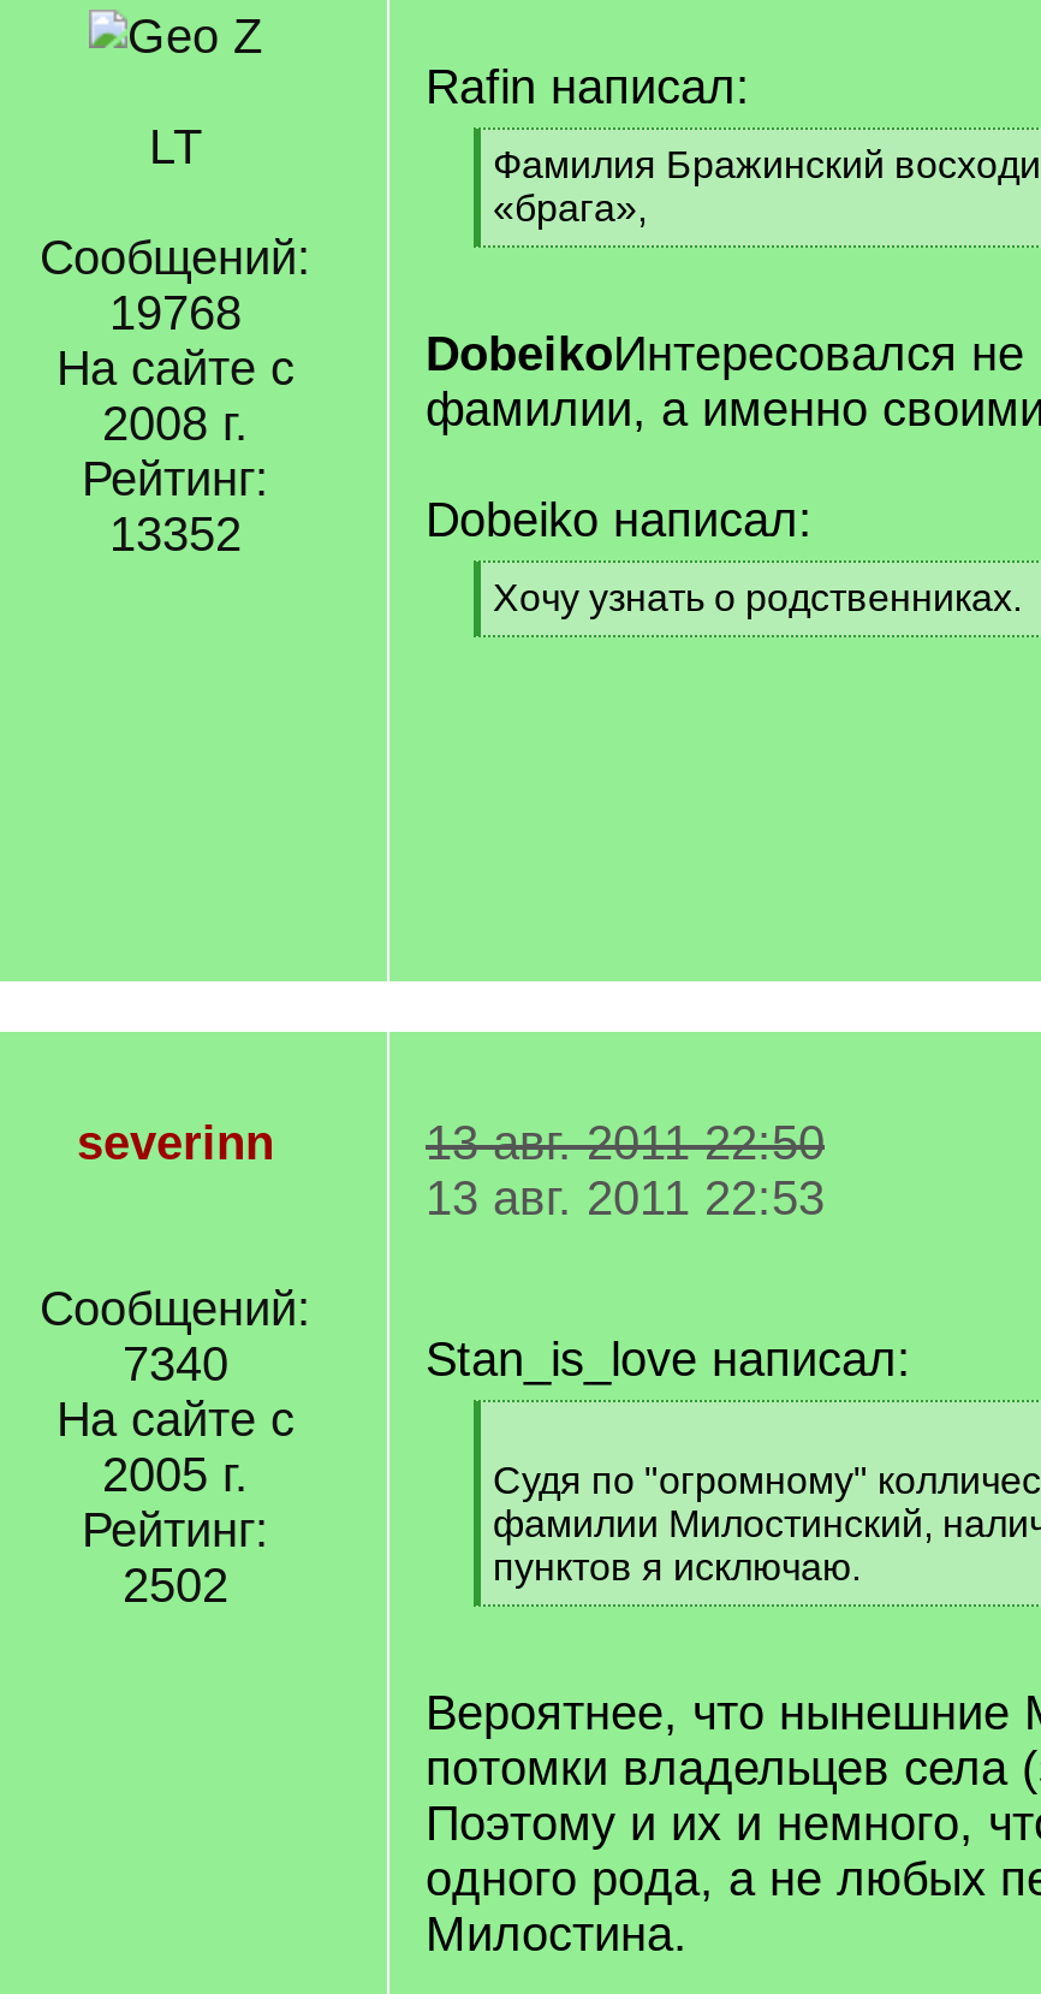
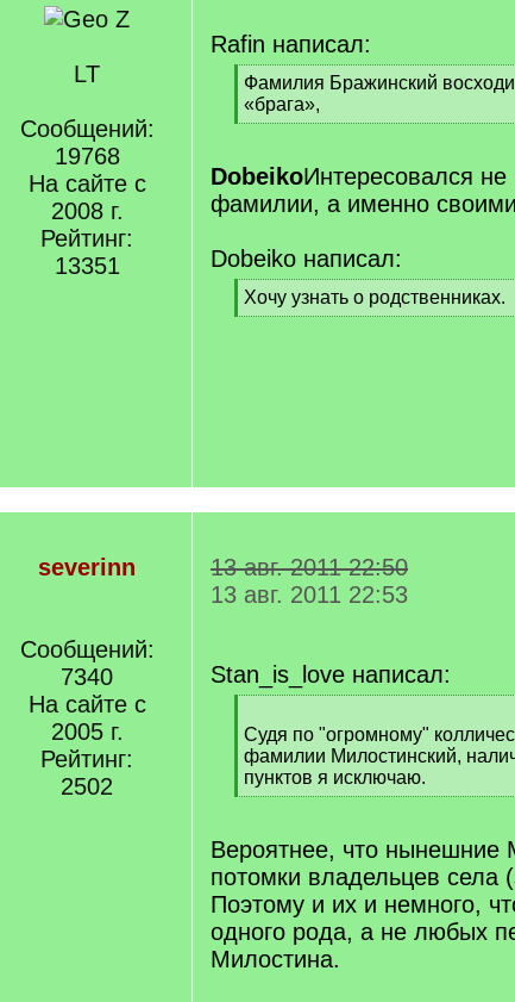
[109,508,242,560] 13352 -> [54,253,120,279] 13351

